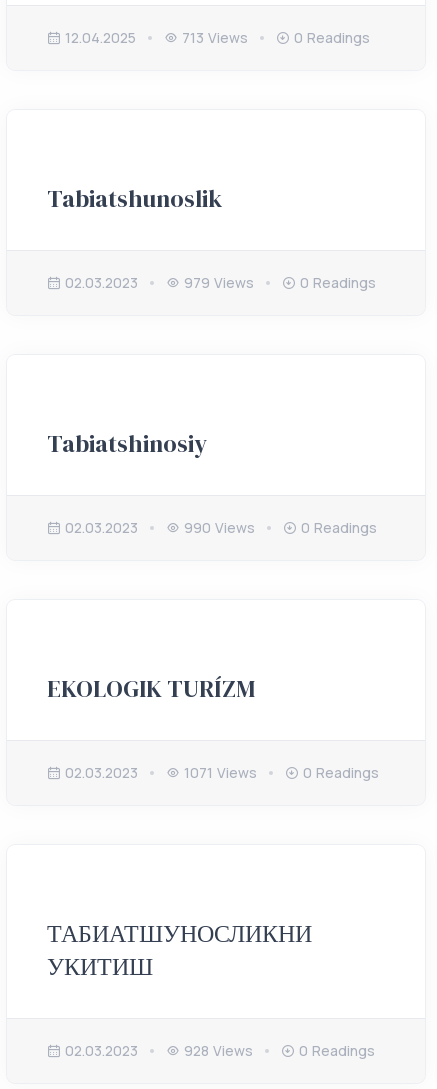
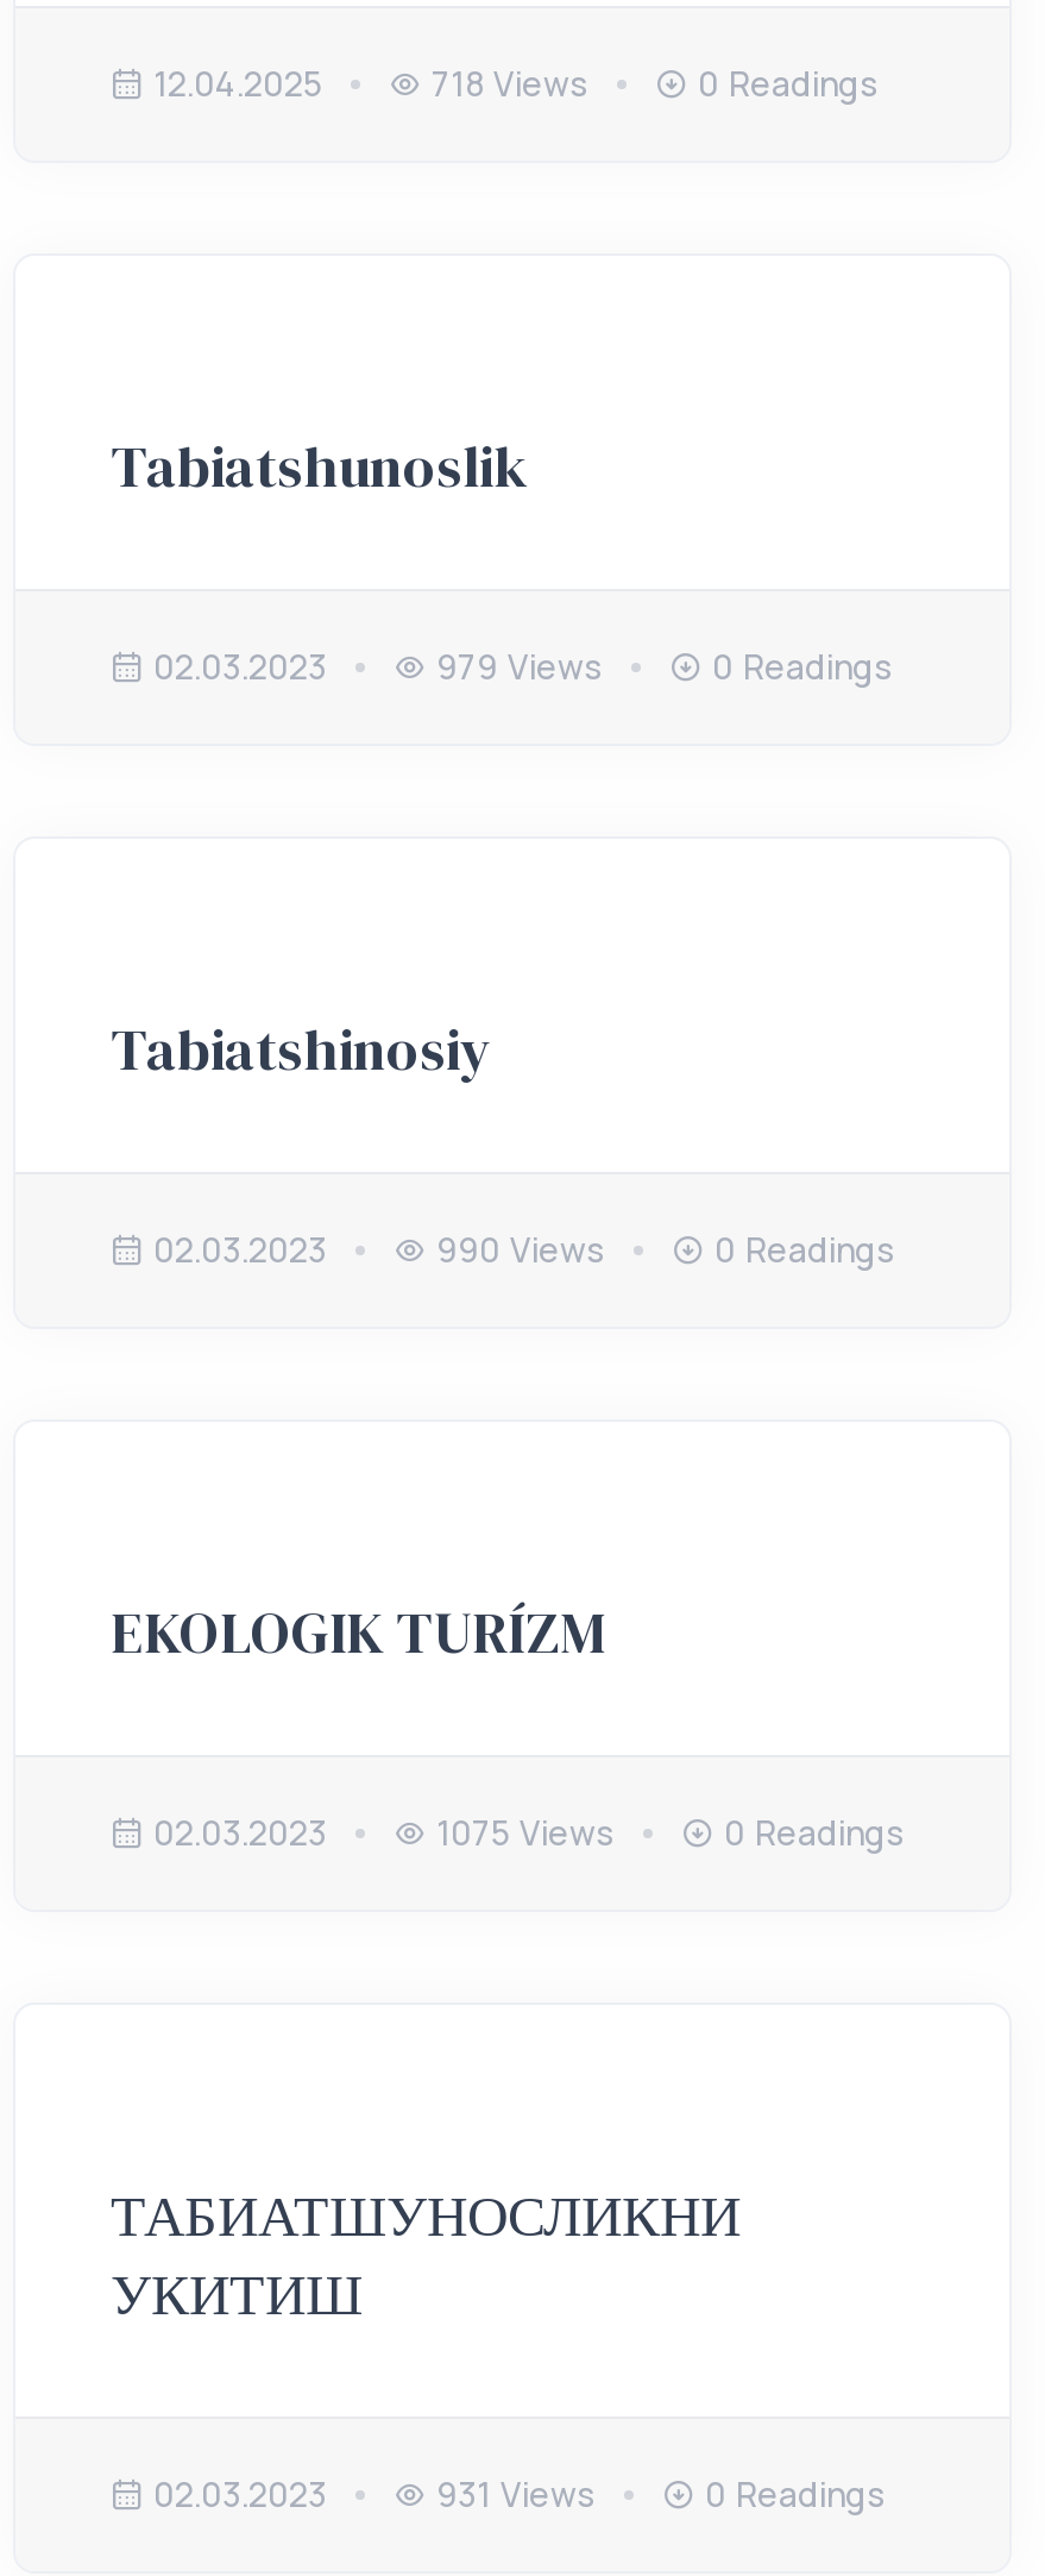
[182,28,248,47] 713 Views -> [432,60,588,105] 718 Views
[184,763,257,782] 1071 Views -> [436,1809,615,1854] 1075 Views
[184,1041,253,1060] 928 Views -> [436,2471,596,2516] 931 Views

